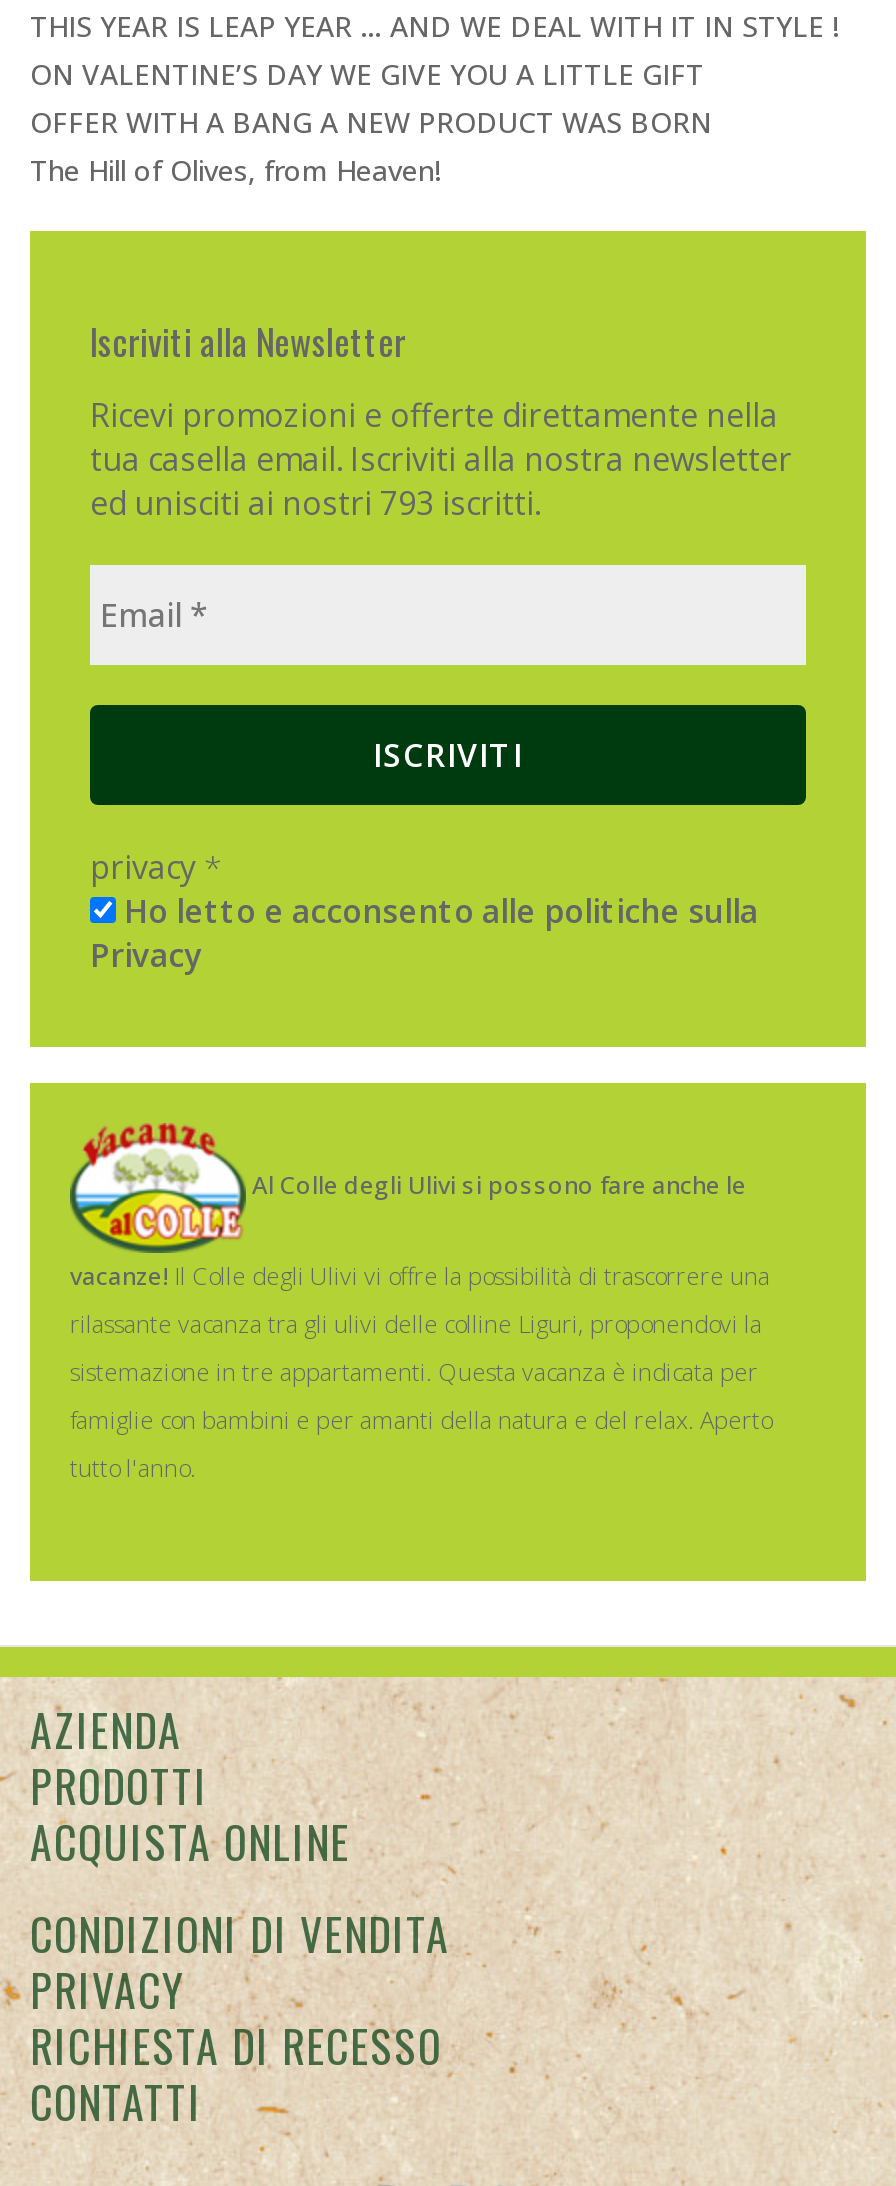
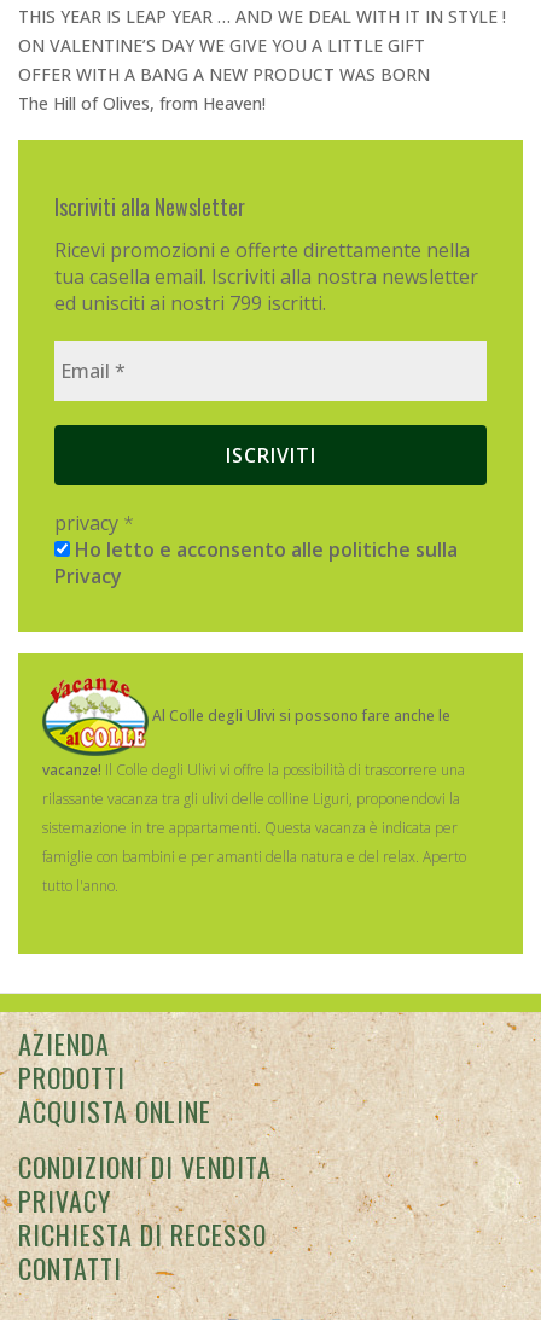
[90,480,540,524] ed unisciti ai nostri 793 iscritti. -> [54,290,326,317] ed unisciti ai nostri 799 iscritti.

